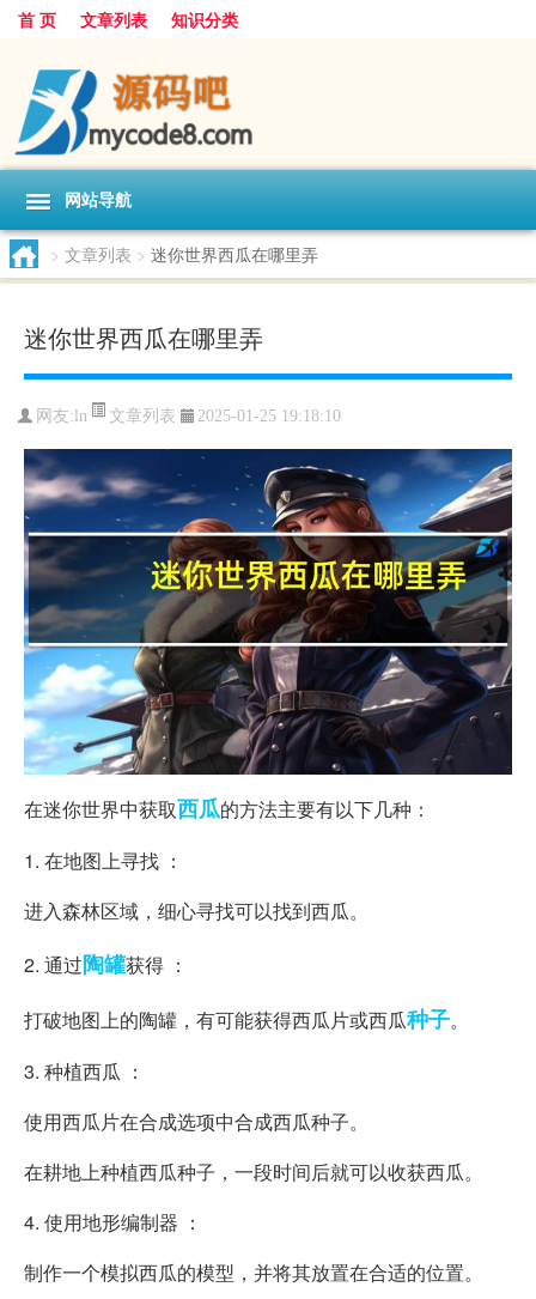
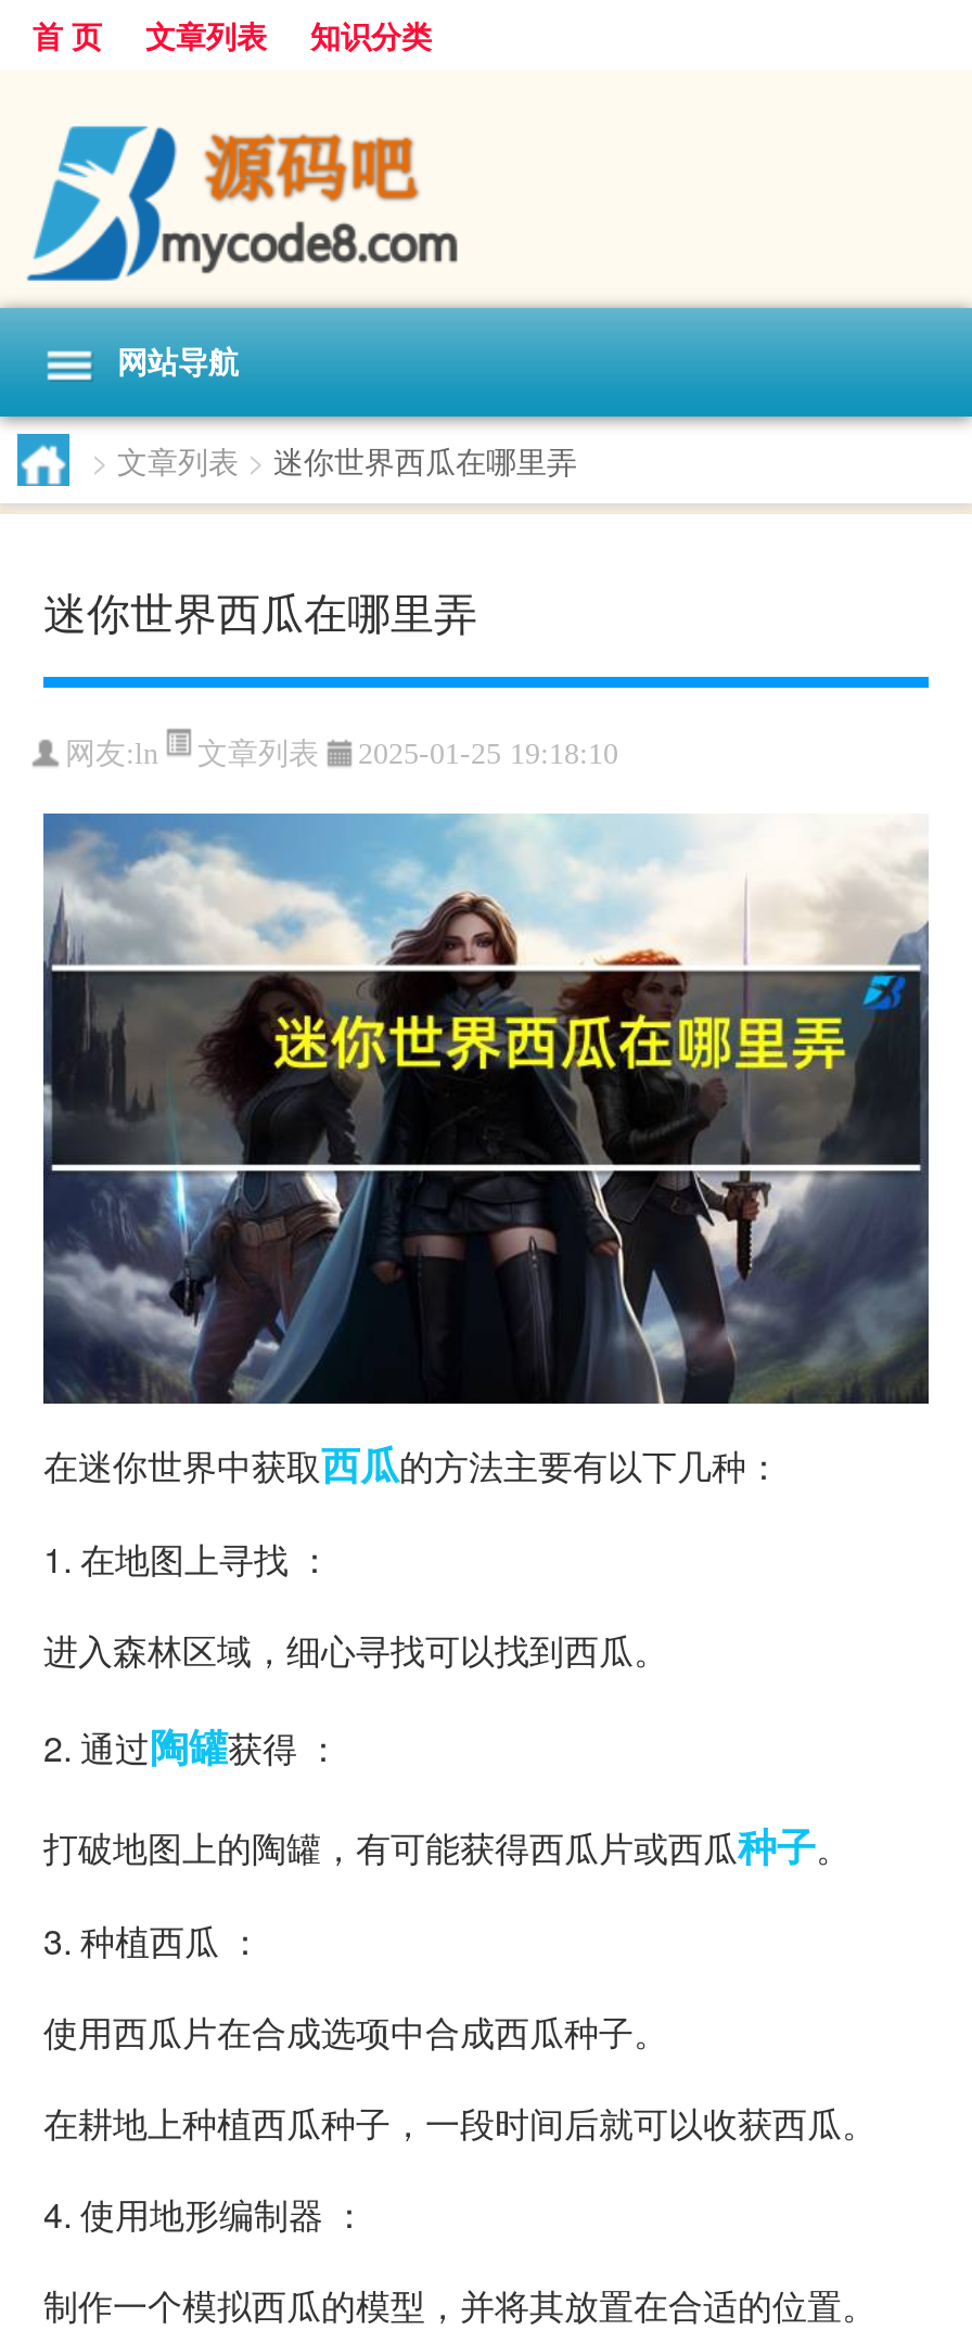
[23,448,513,776] [image] -> [41,811,931,1406] [image]

